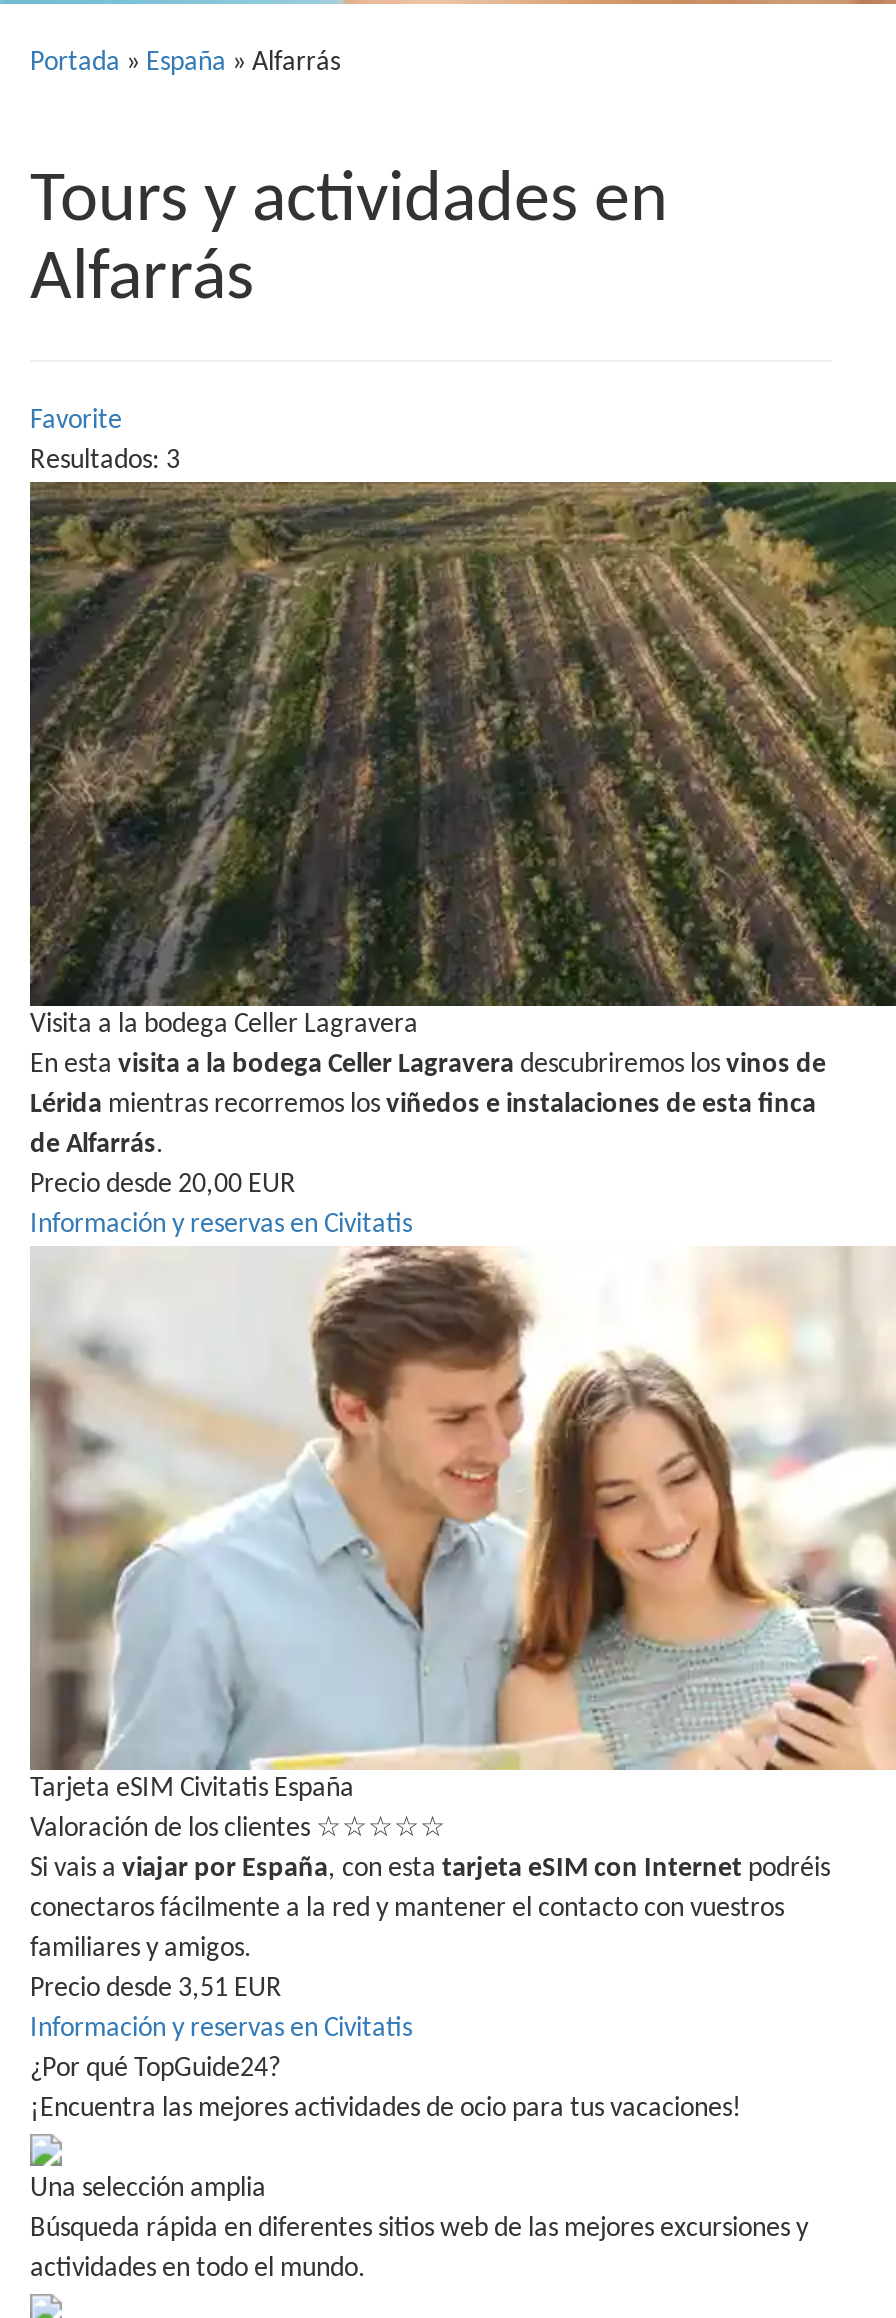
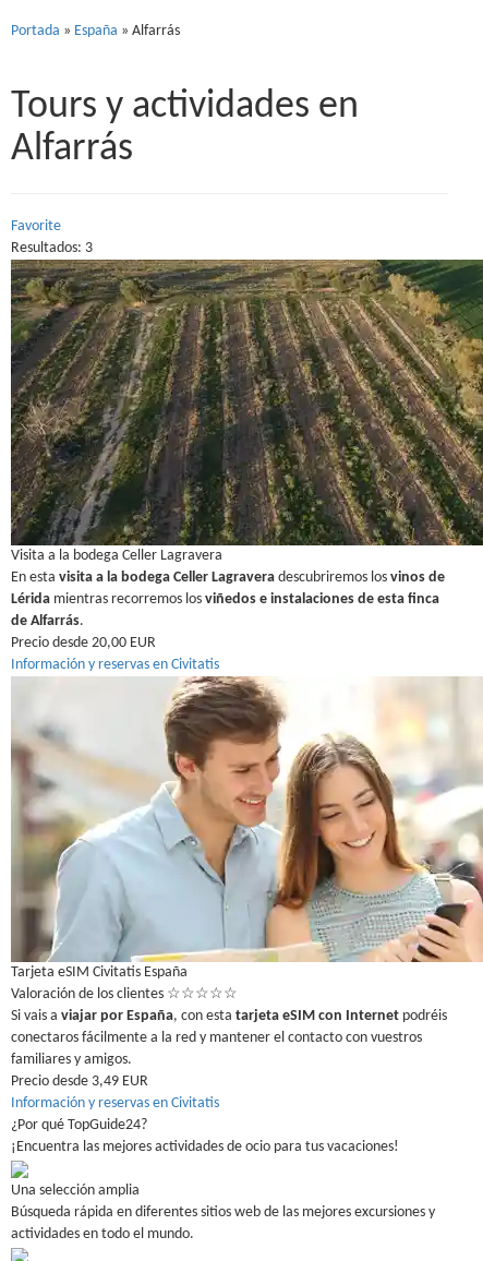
[30,1974,282,2004] Precio desde 3,51 EUR -> [11,1073,148,1090] Precio desde 3,49 EUR

